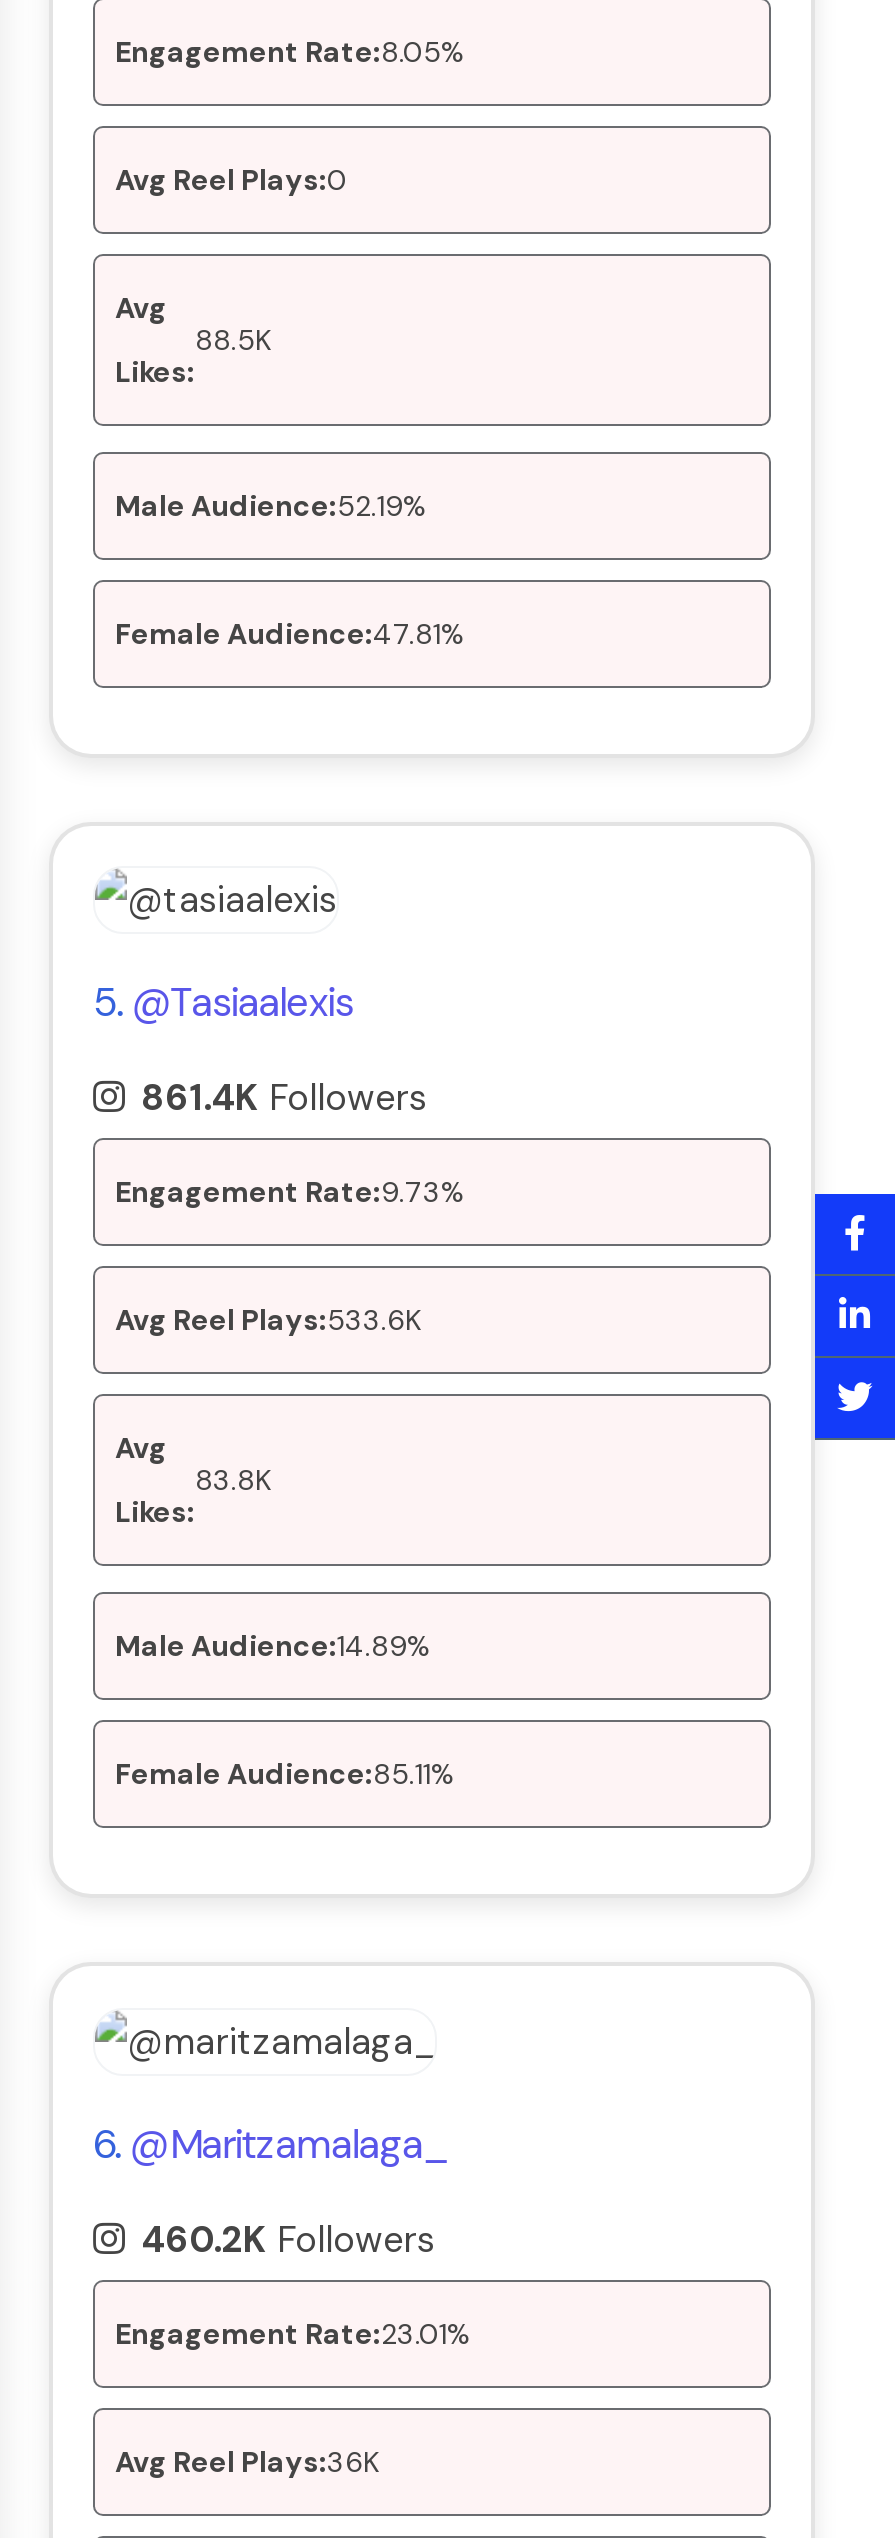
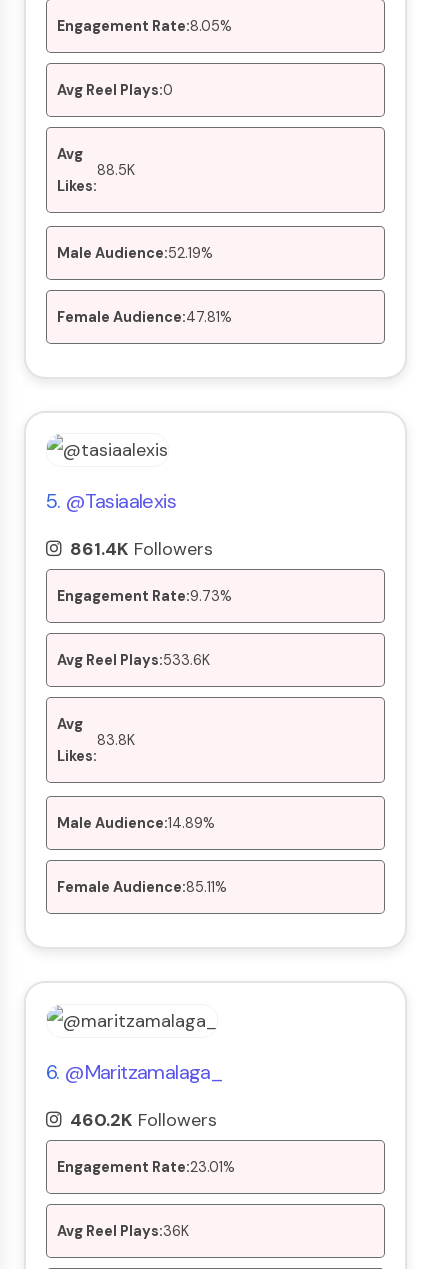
[813,1192,889,1442] [image] -> none

